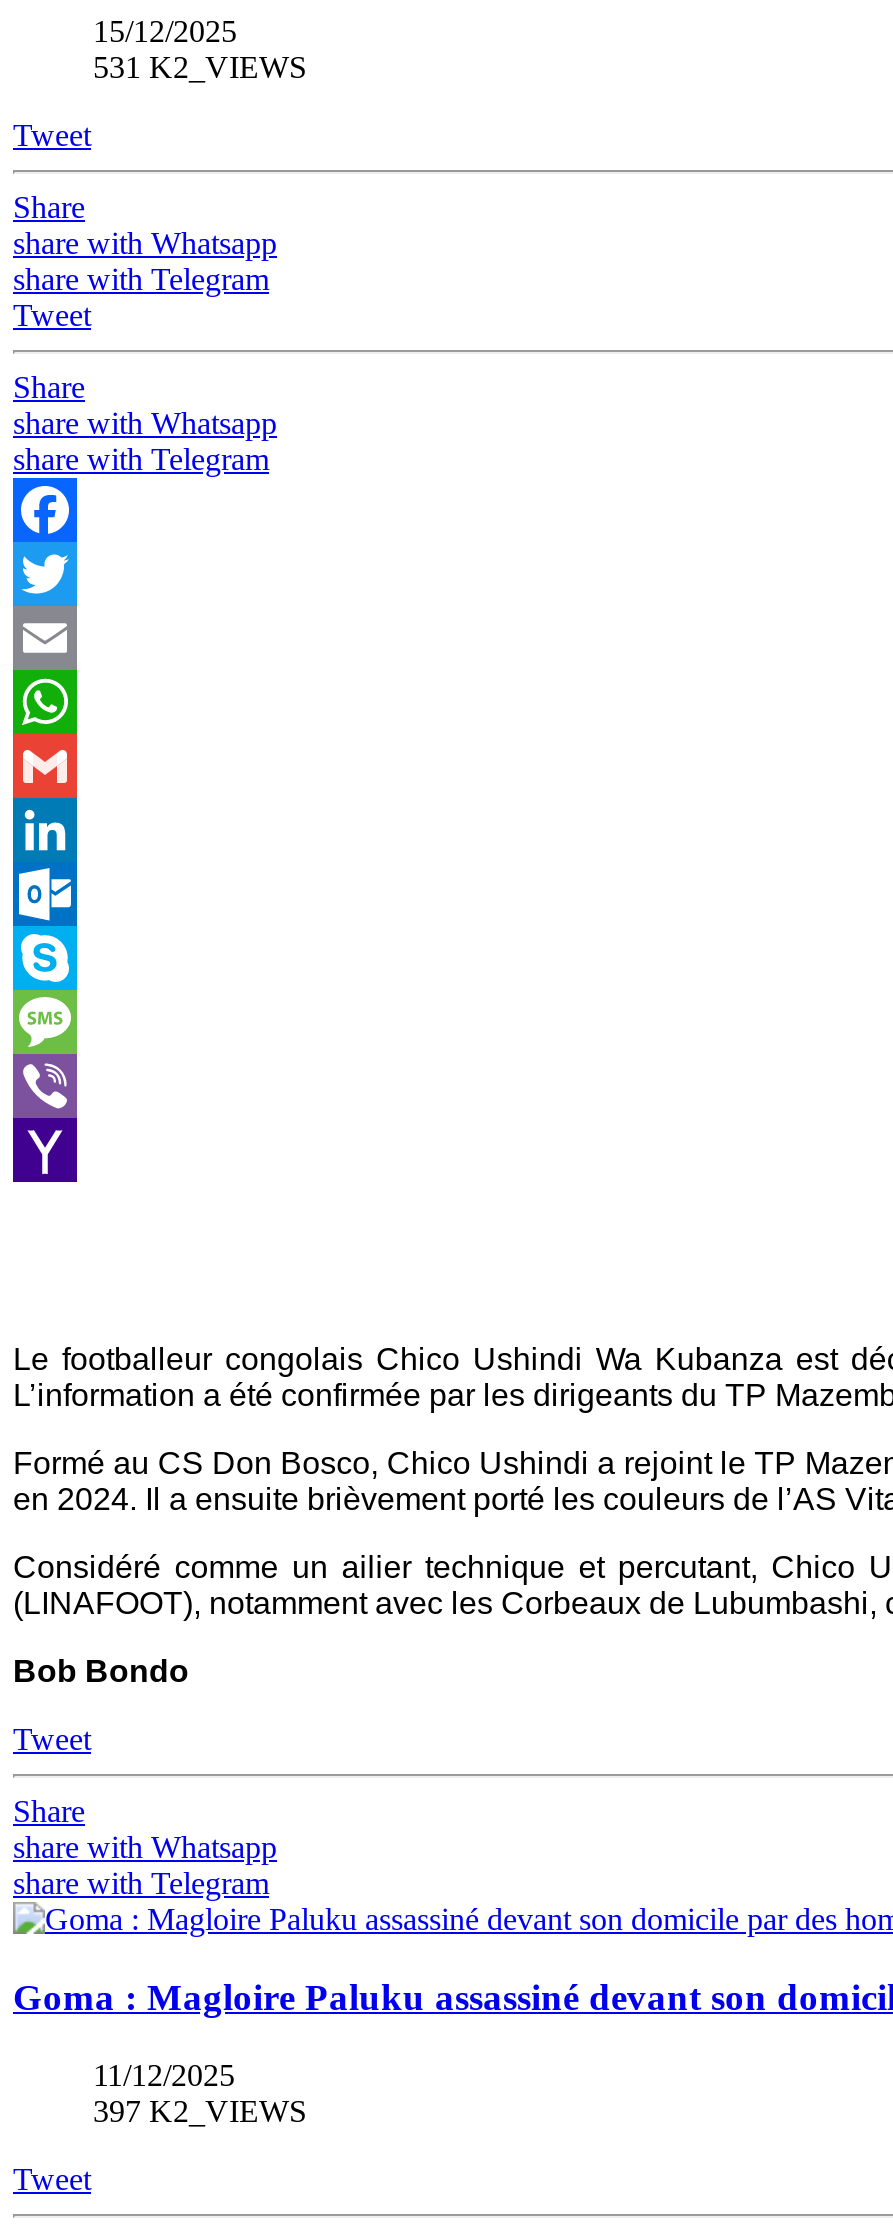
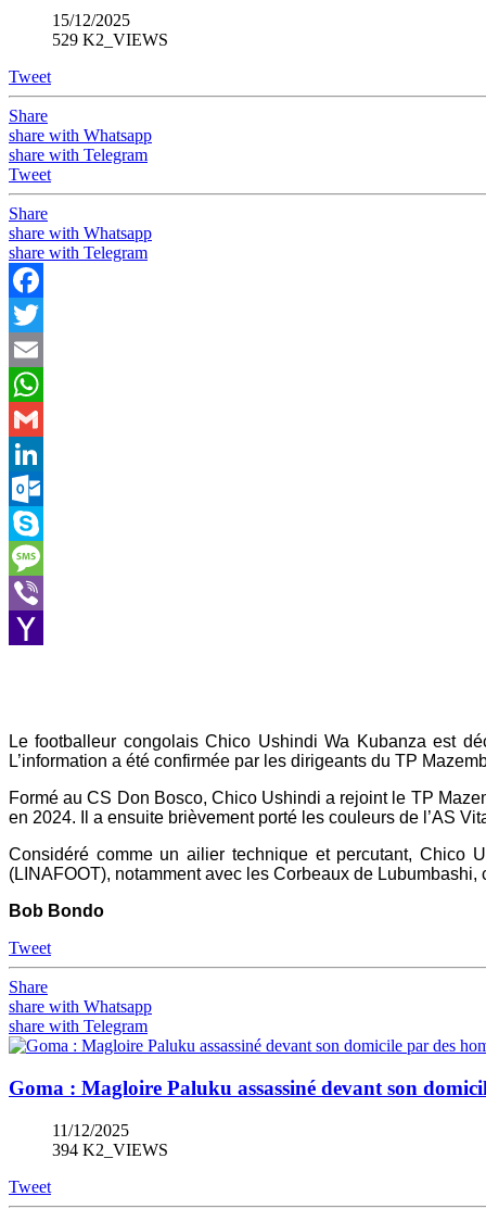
[93,50,307,84] 531 K2_VIEWS -> [52,31,168,49] 529 K2_VIEWS
[93,2093,307,2127] 397 K2_VIEWS -> [52,1140,168,1158] 394 K2_VIEWS

